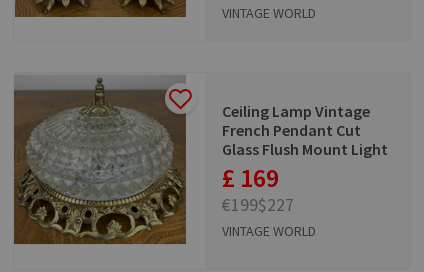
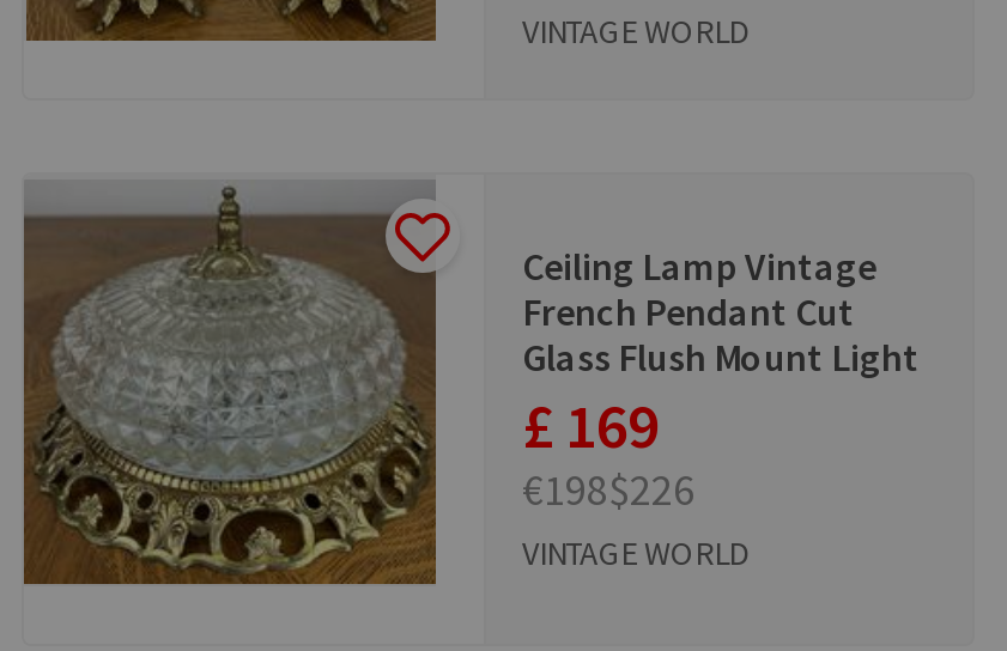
[222,193,294,216] €199$227 -> [522,462,694,517] €198$226

